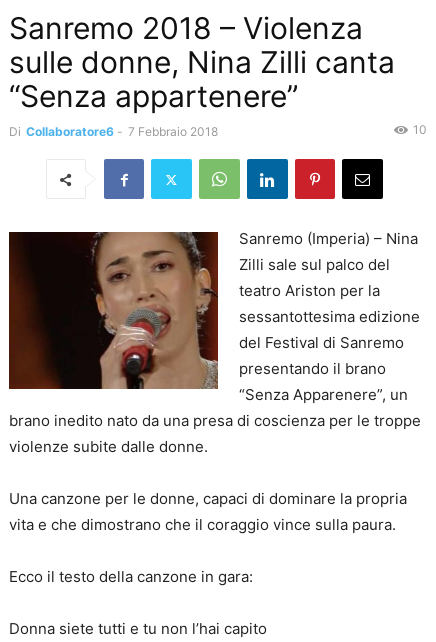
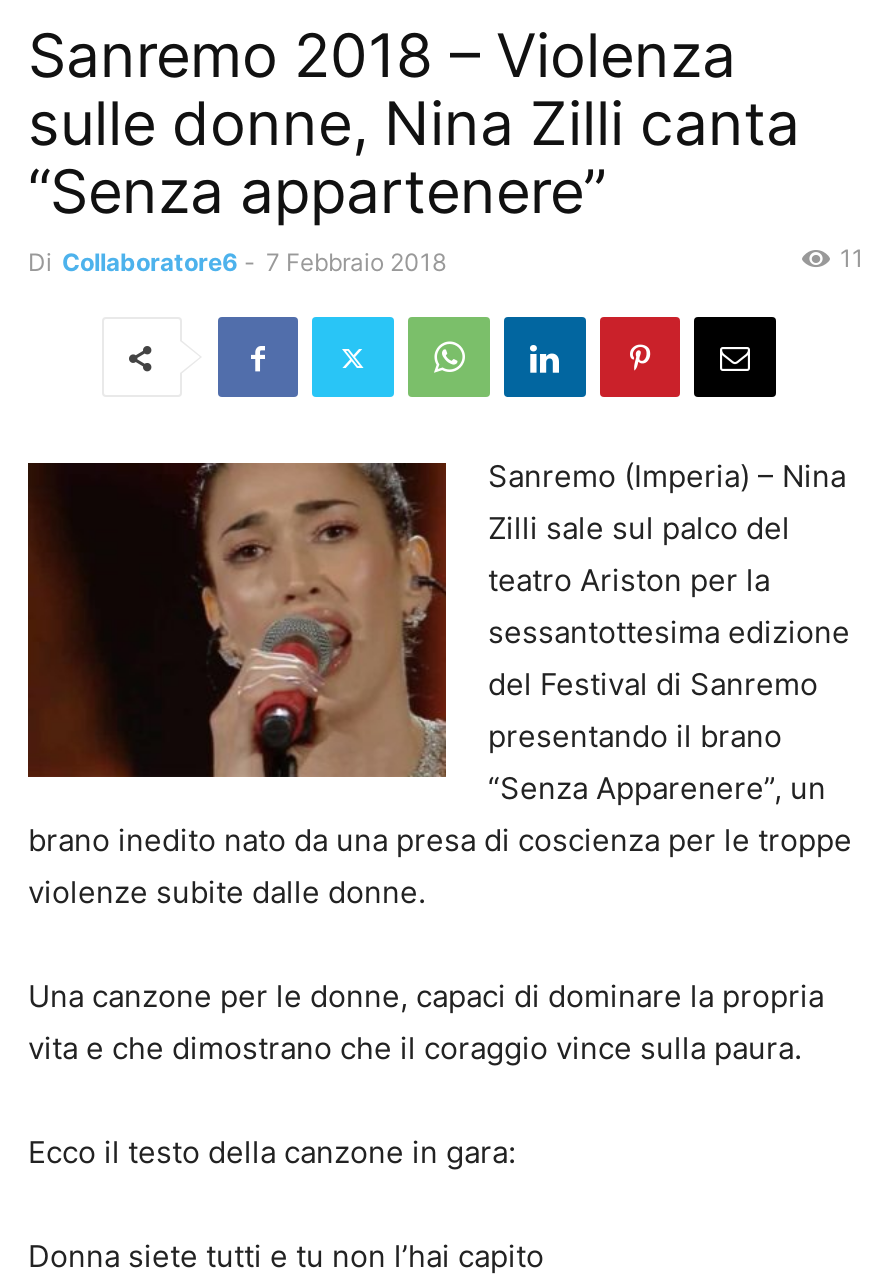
[413,122,427,137] 10 -> [840,243,864,273] 11

